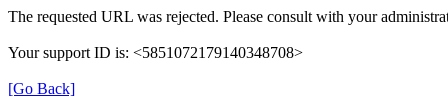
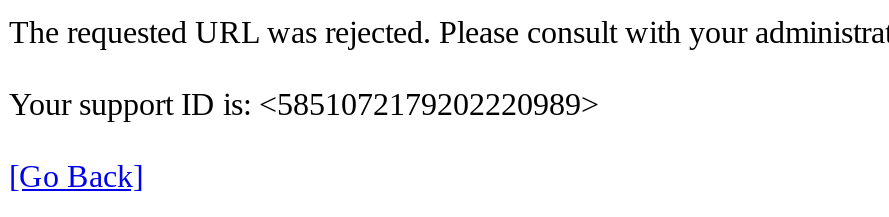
[8,44,303,61] Your support ID is: <5851072179140348708> -> [9,87,599,121] Your support ID is: <5851072179202220989>

